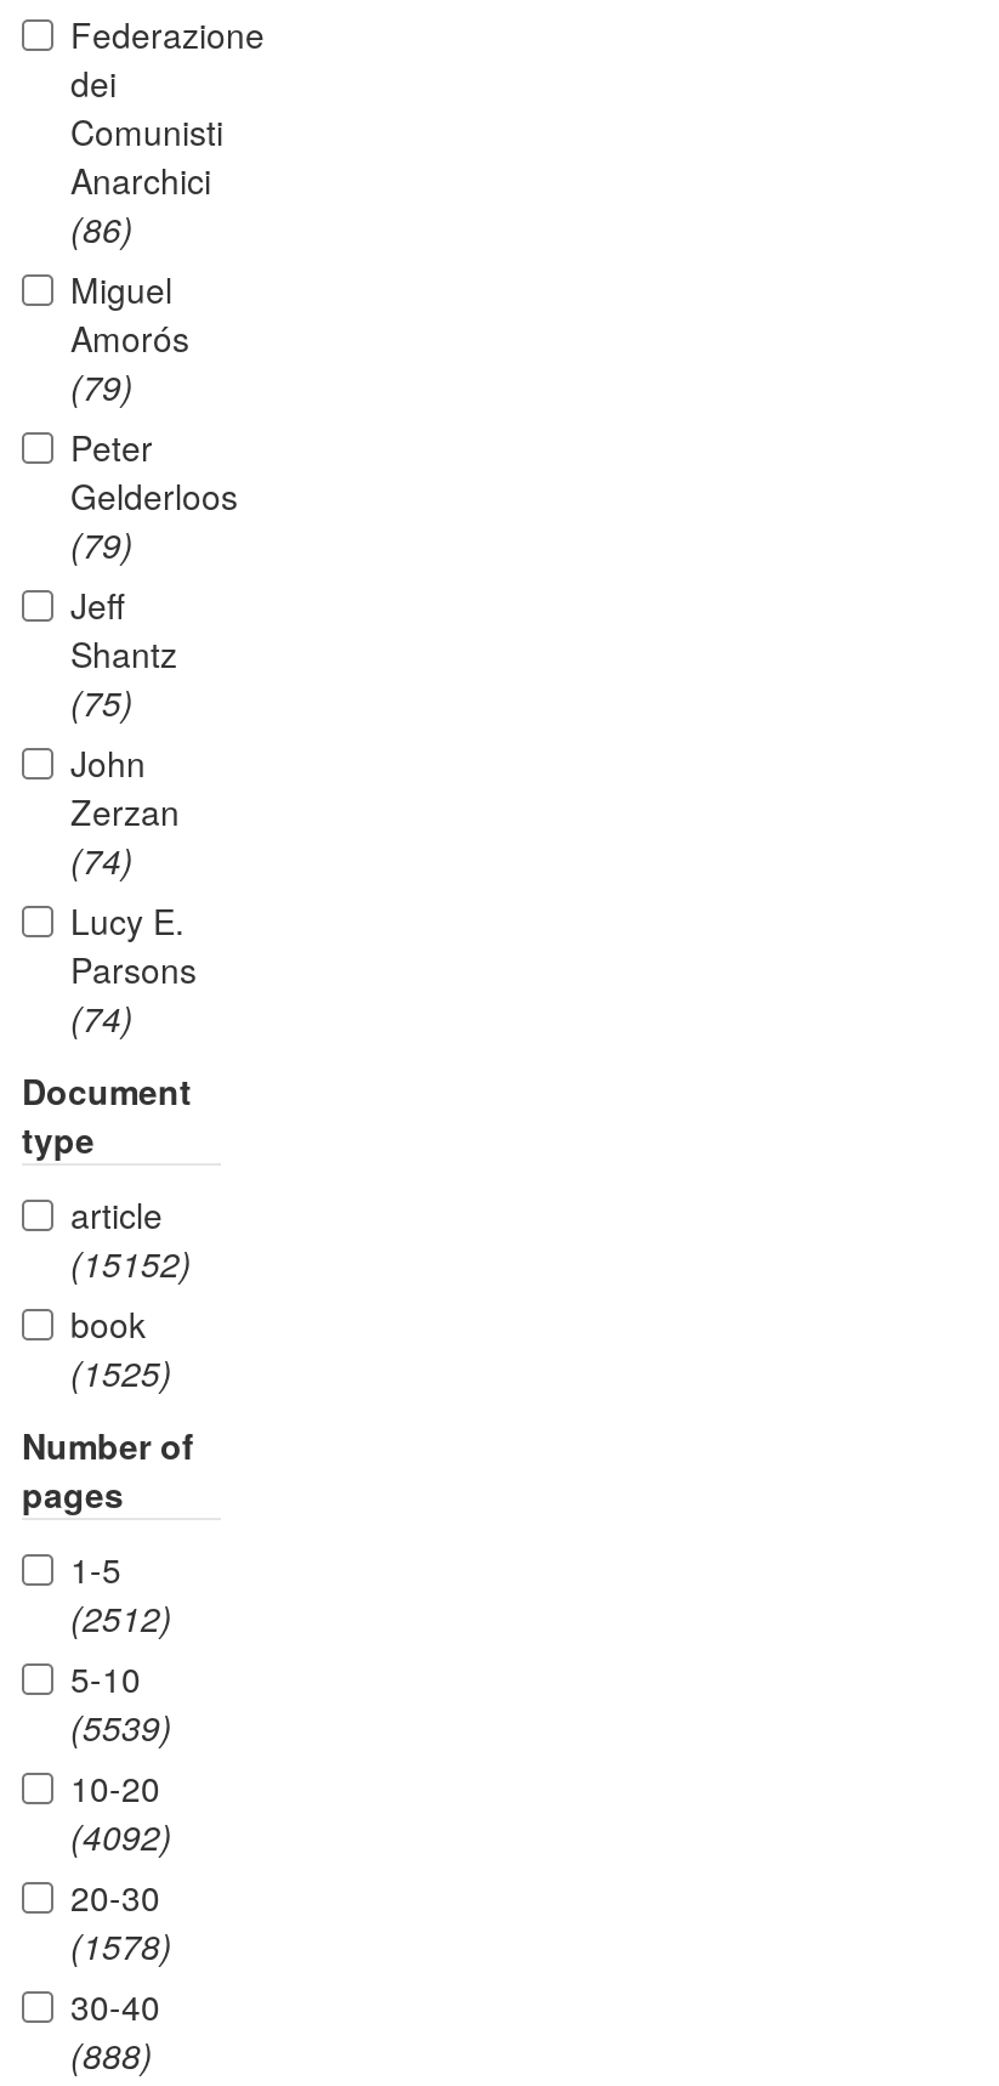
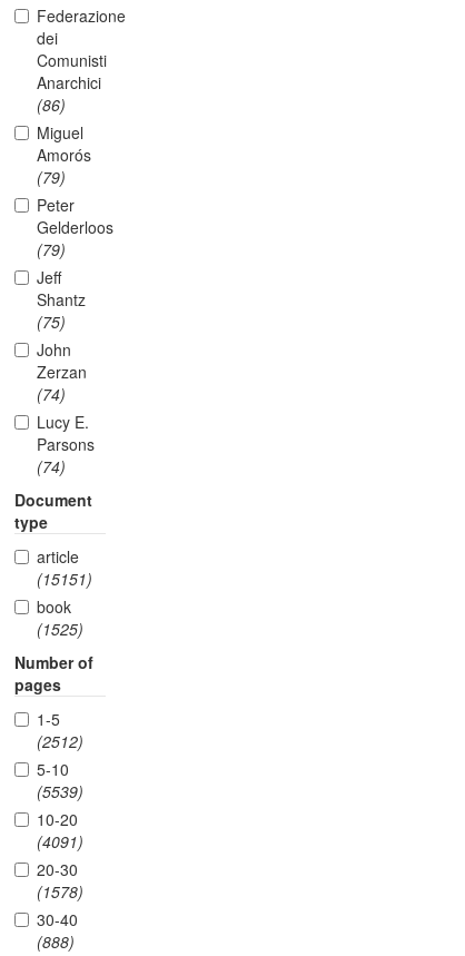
[70,1238,192,1287] (15152) -> [37,568,92,590] (15151)
[70,1812,172,1860] (4092) -> [37,830,83,852] (4091)

